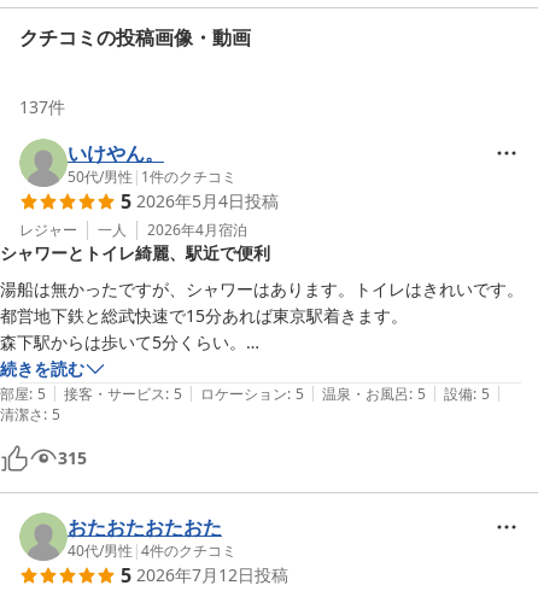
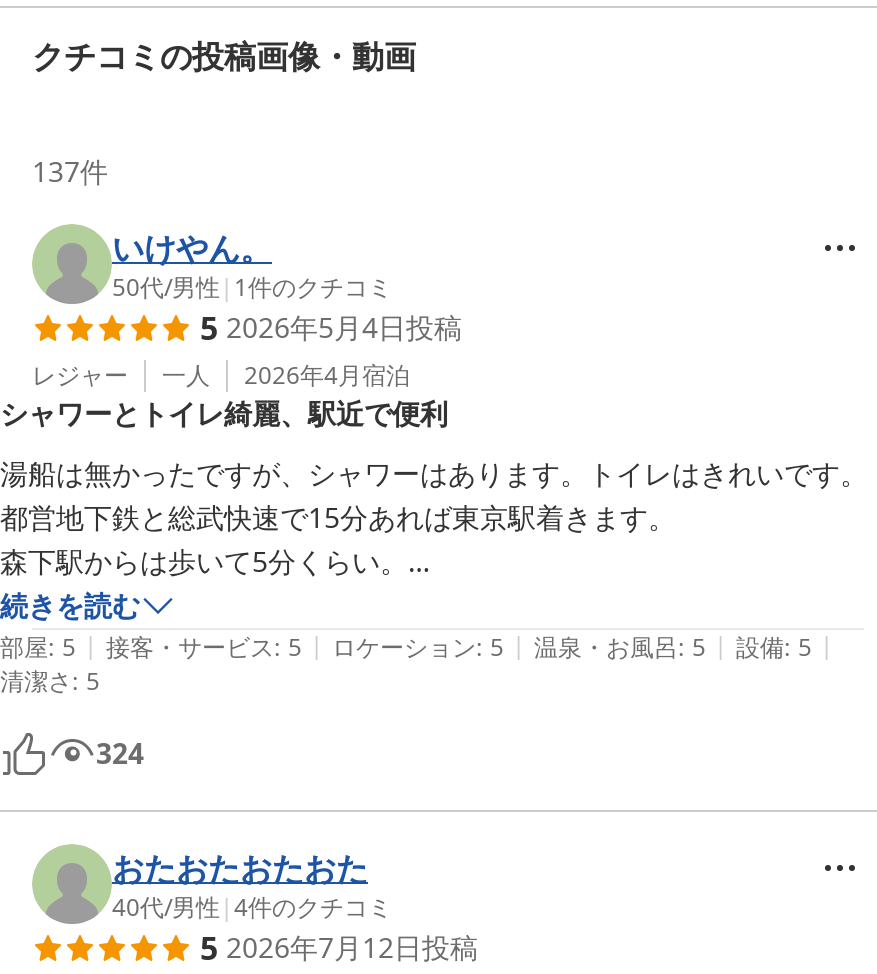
[58,446,87,469] 315 -> [96,734,144,772] 324

